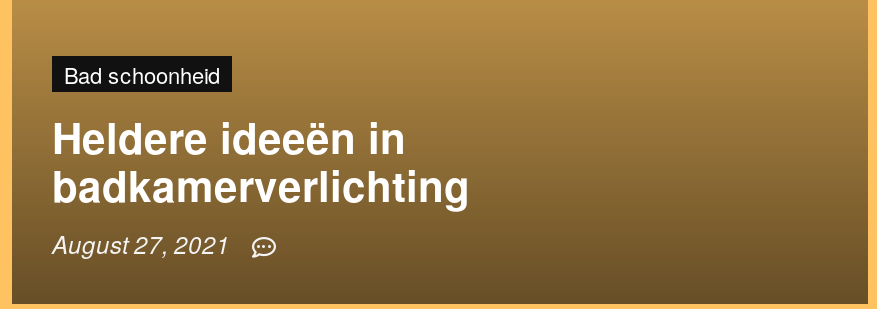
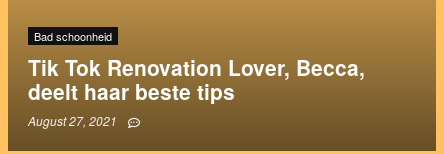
[52,106,470,214] Heldere ideeën in | badkamerverlichting -> [28,52,365,106] Tik Tok Renovation Lover, Becca, | deelt haar beste tips

